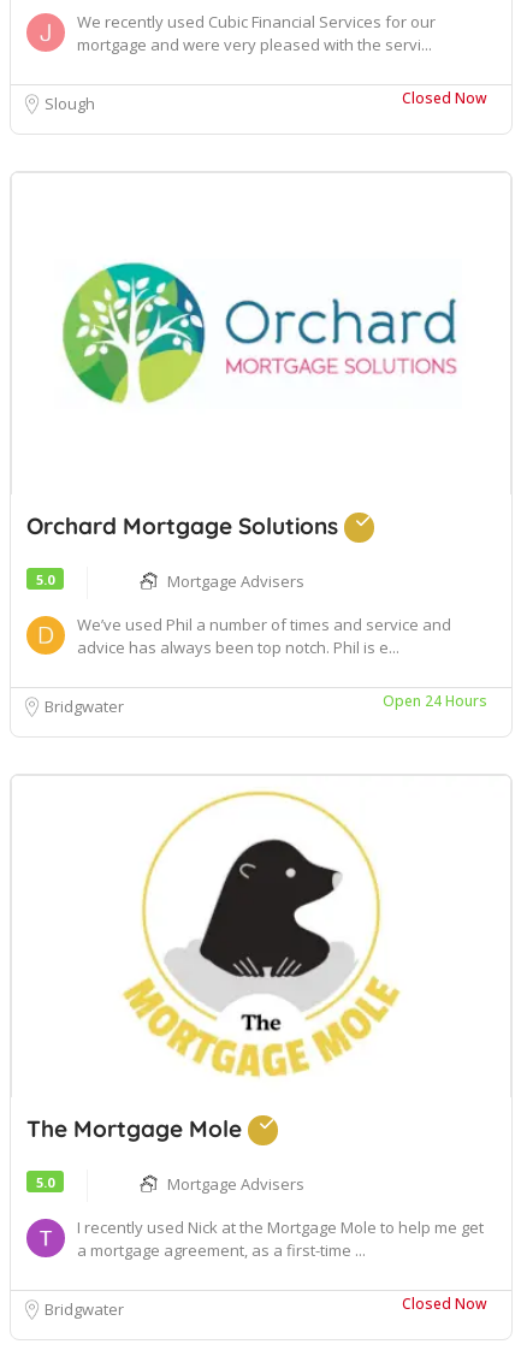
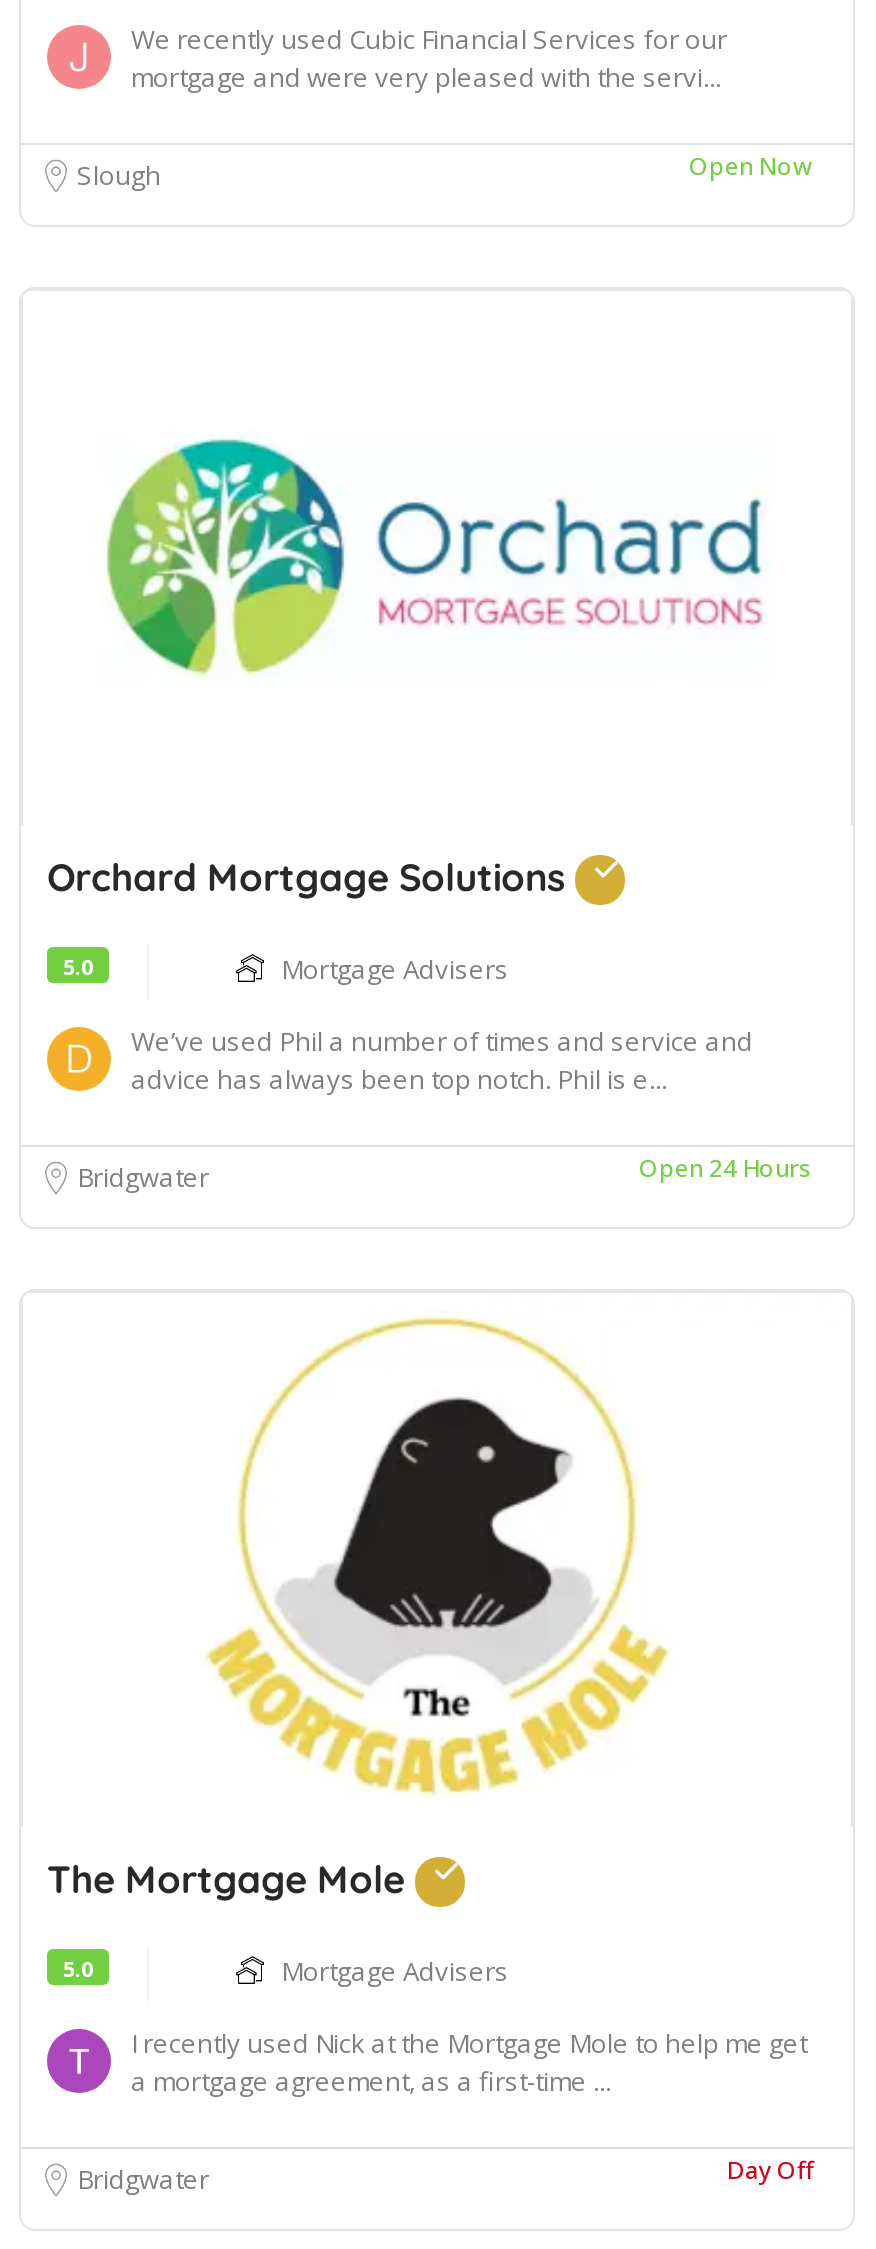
[402,88,487,109] Closed Now -> [689,149,813,183] Open Now
[402,1294,487,1314] Closed Now -> [727,2154,813,2188] Day Off

